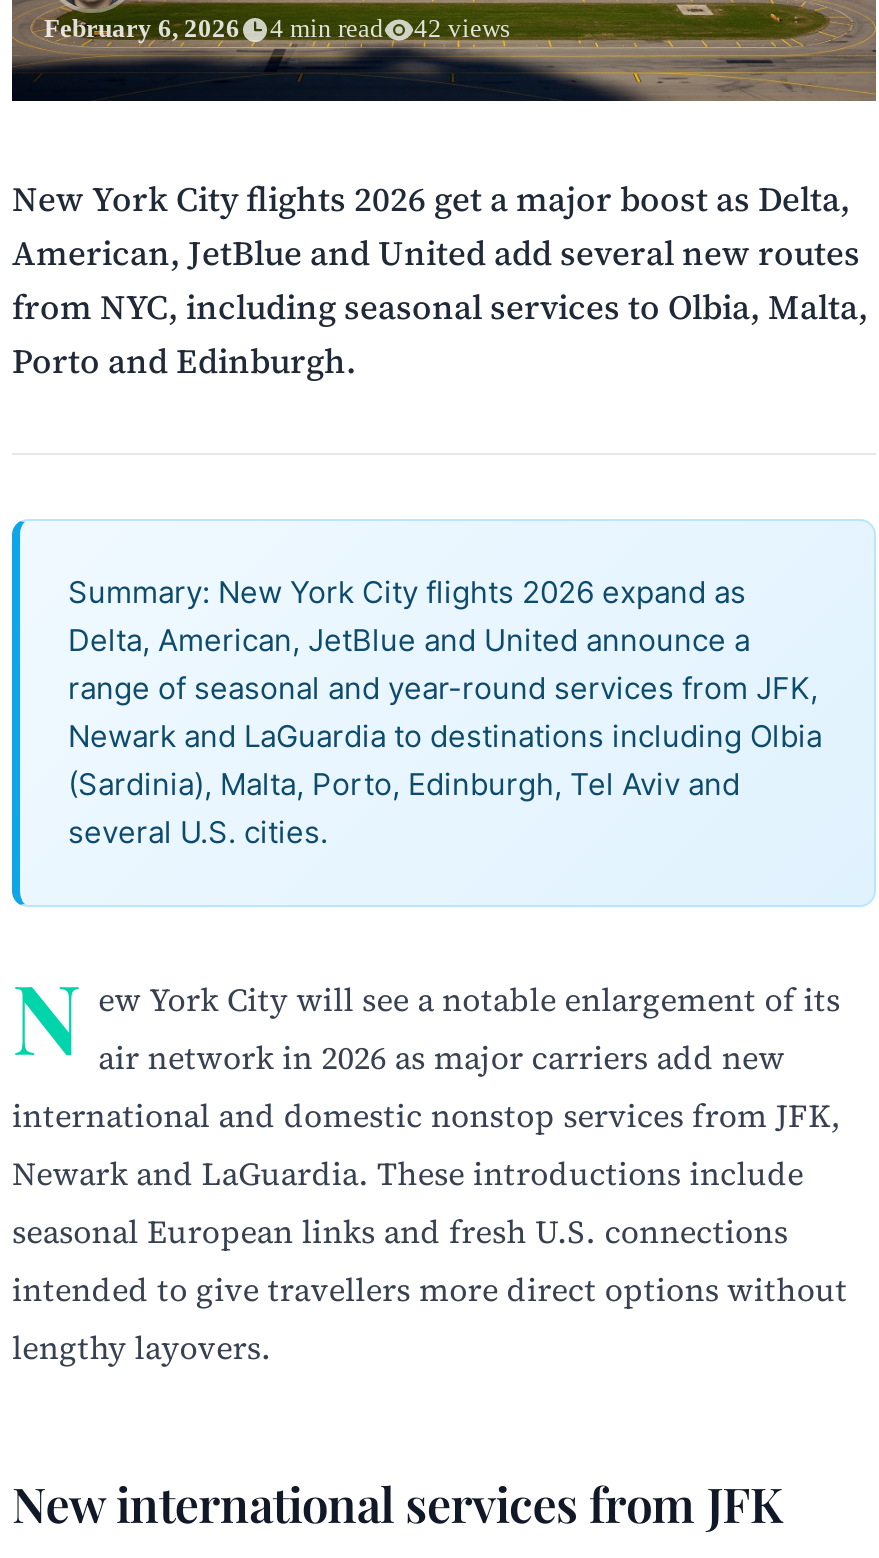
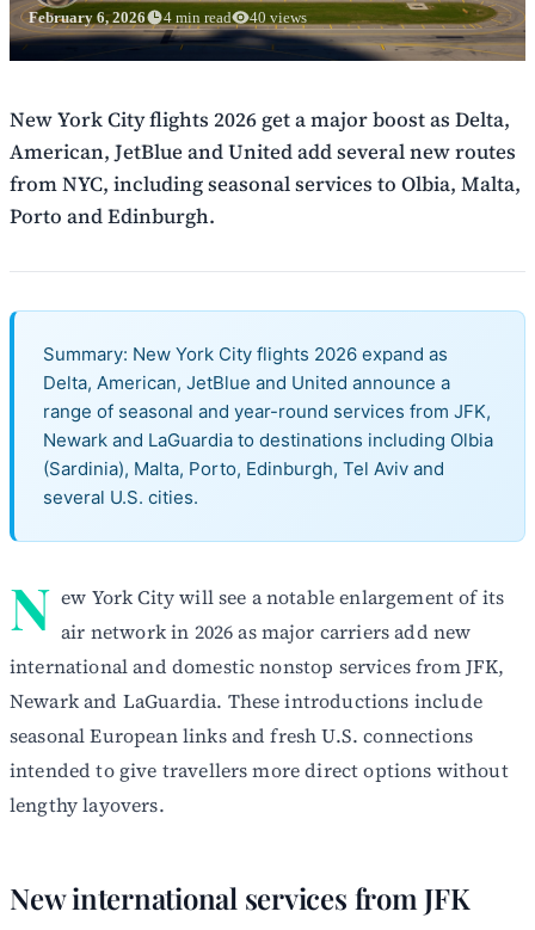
[44,13,510,43] February 6, 2026 4 min read 42 views -> [29,8,307,26] February 6, 2026 4 min read 40 views

